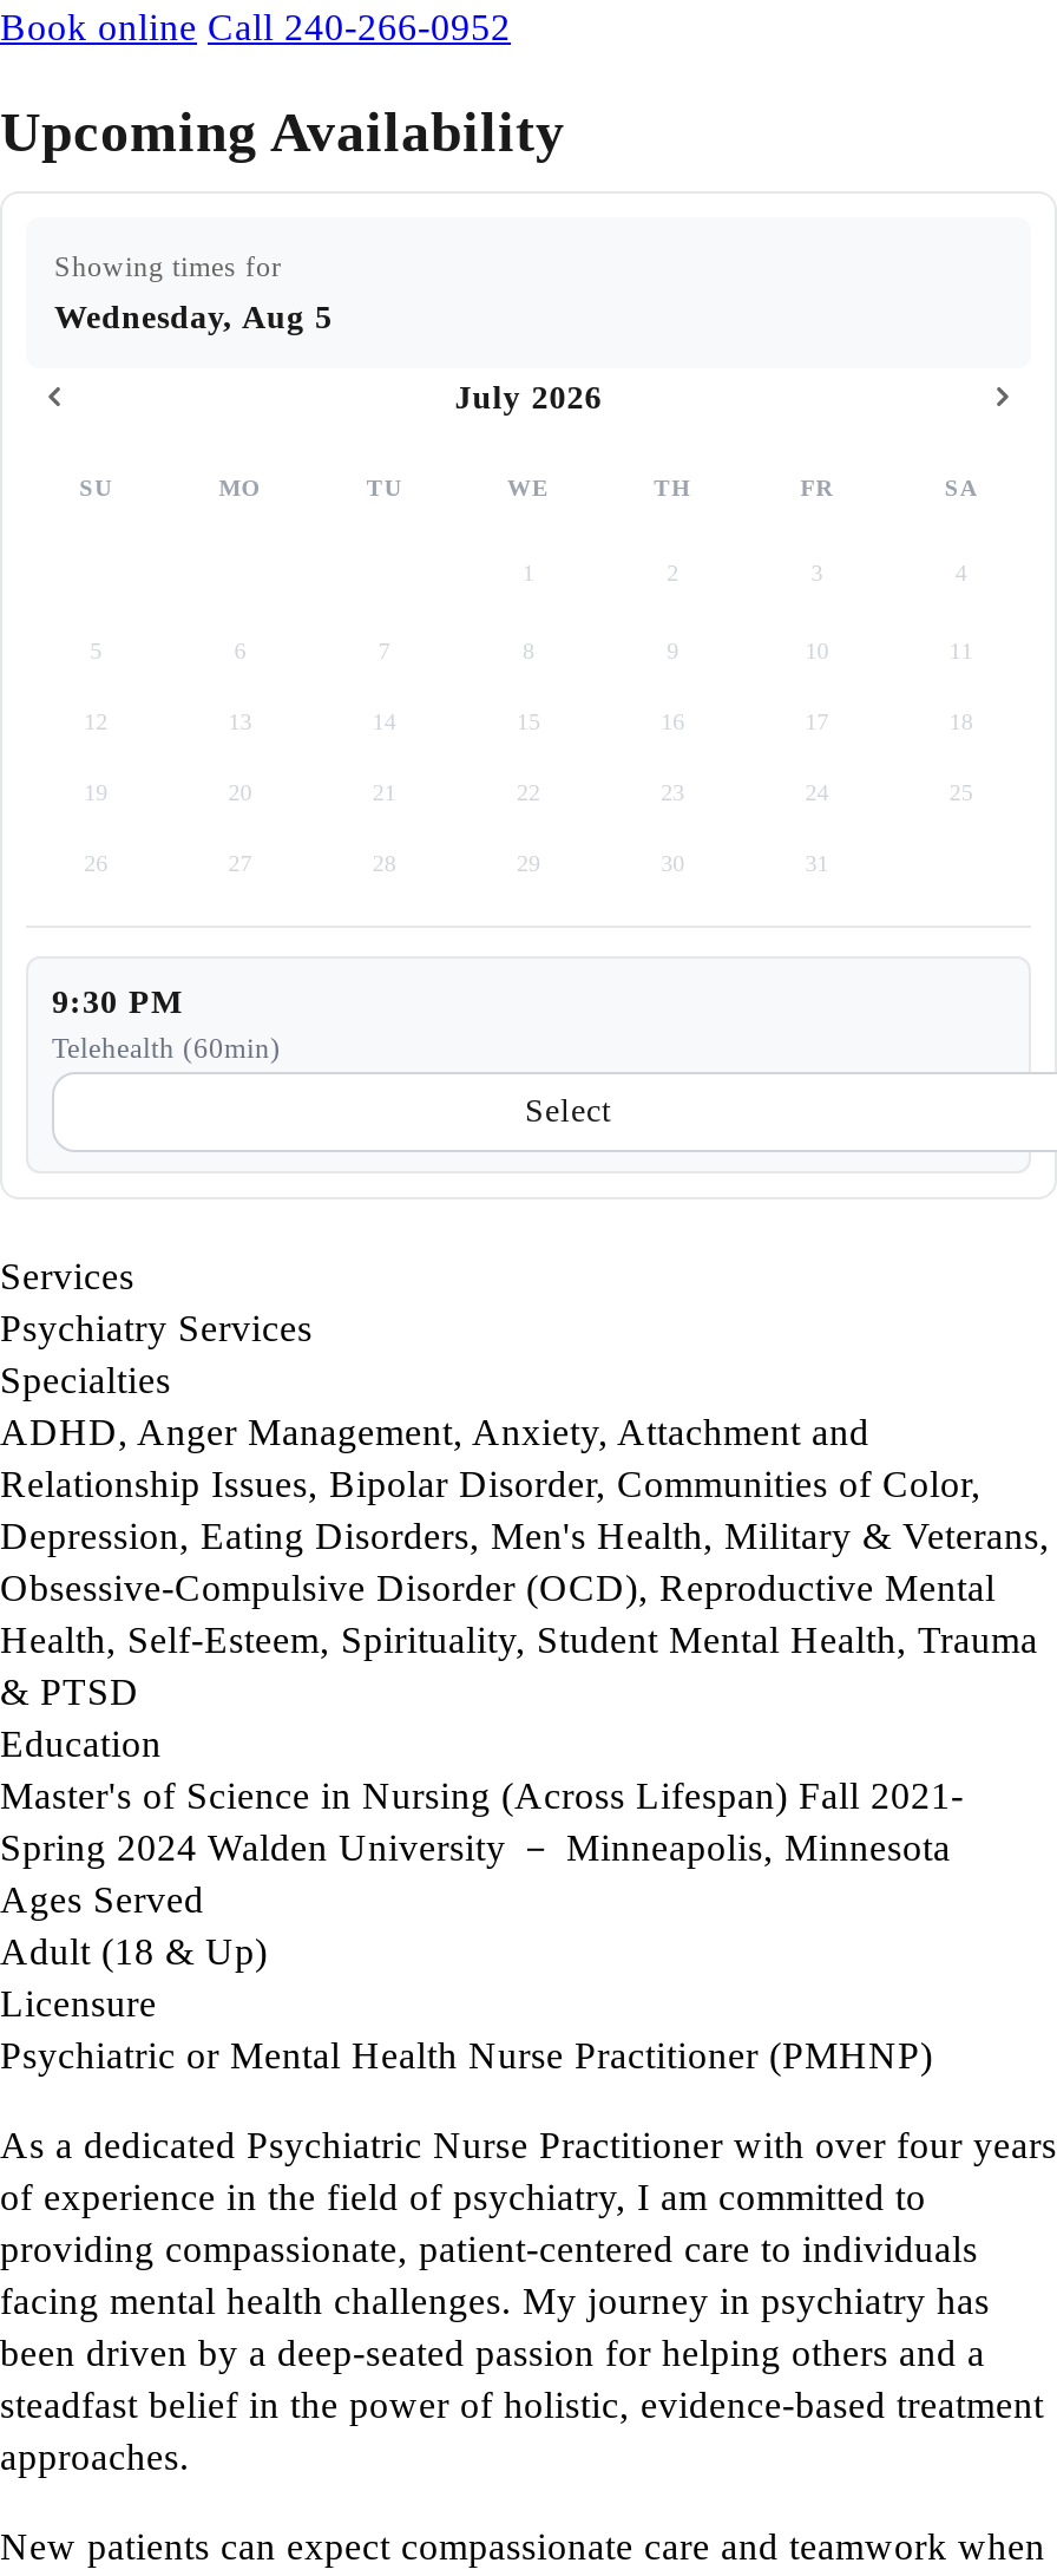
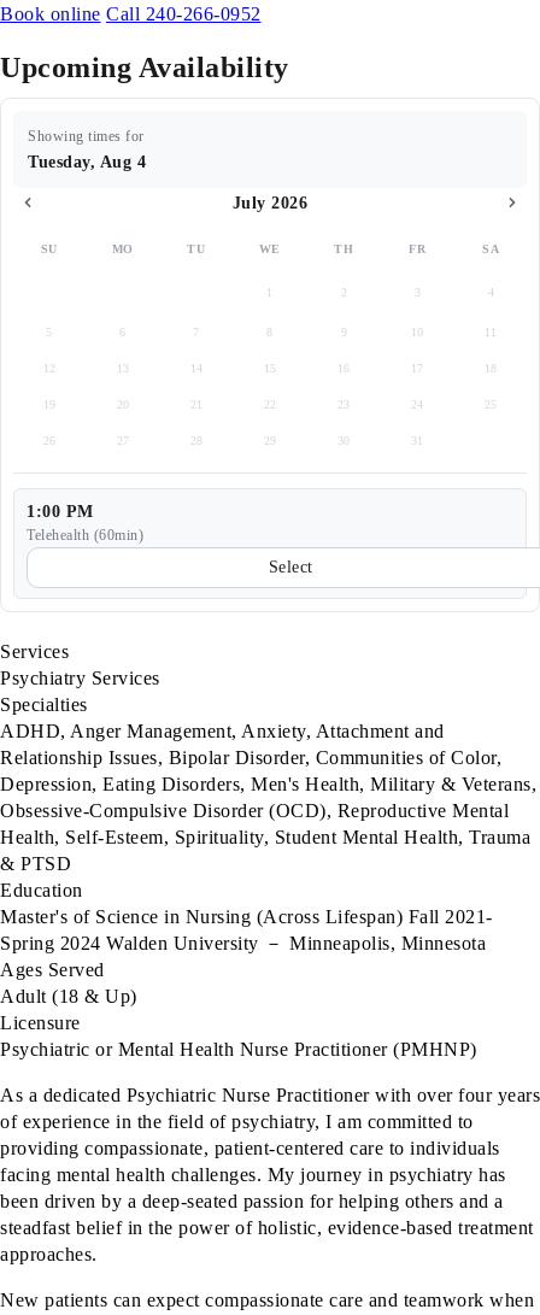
[54,300,333,336] Wednesday, Aug 5 -> [28,153,146,171] Tuesday, Aug 4
[52,985,183,1020] 9:30 PM -> [27,503,93,521] 1:00 PM

